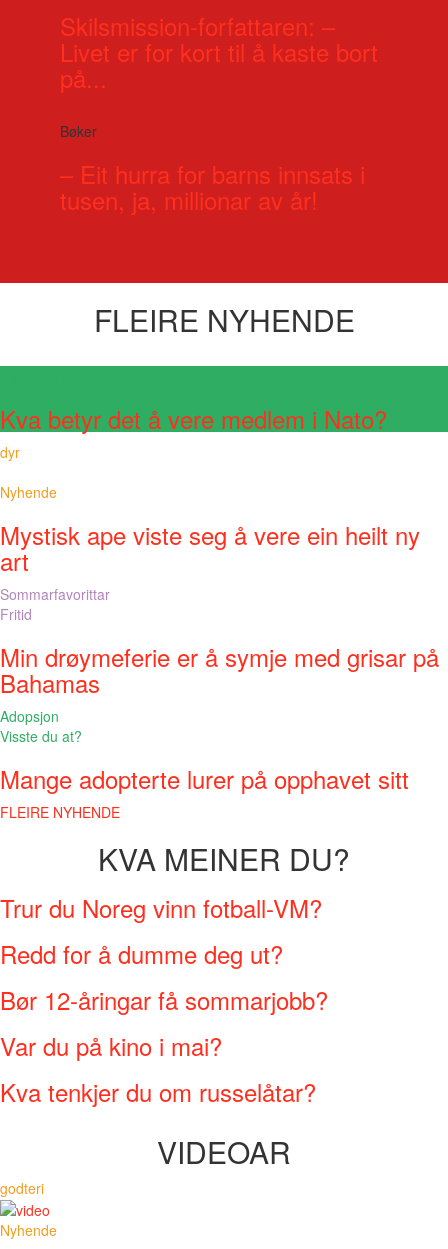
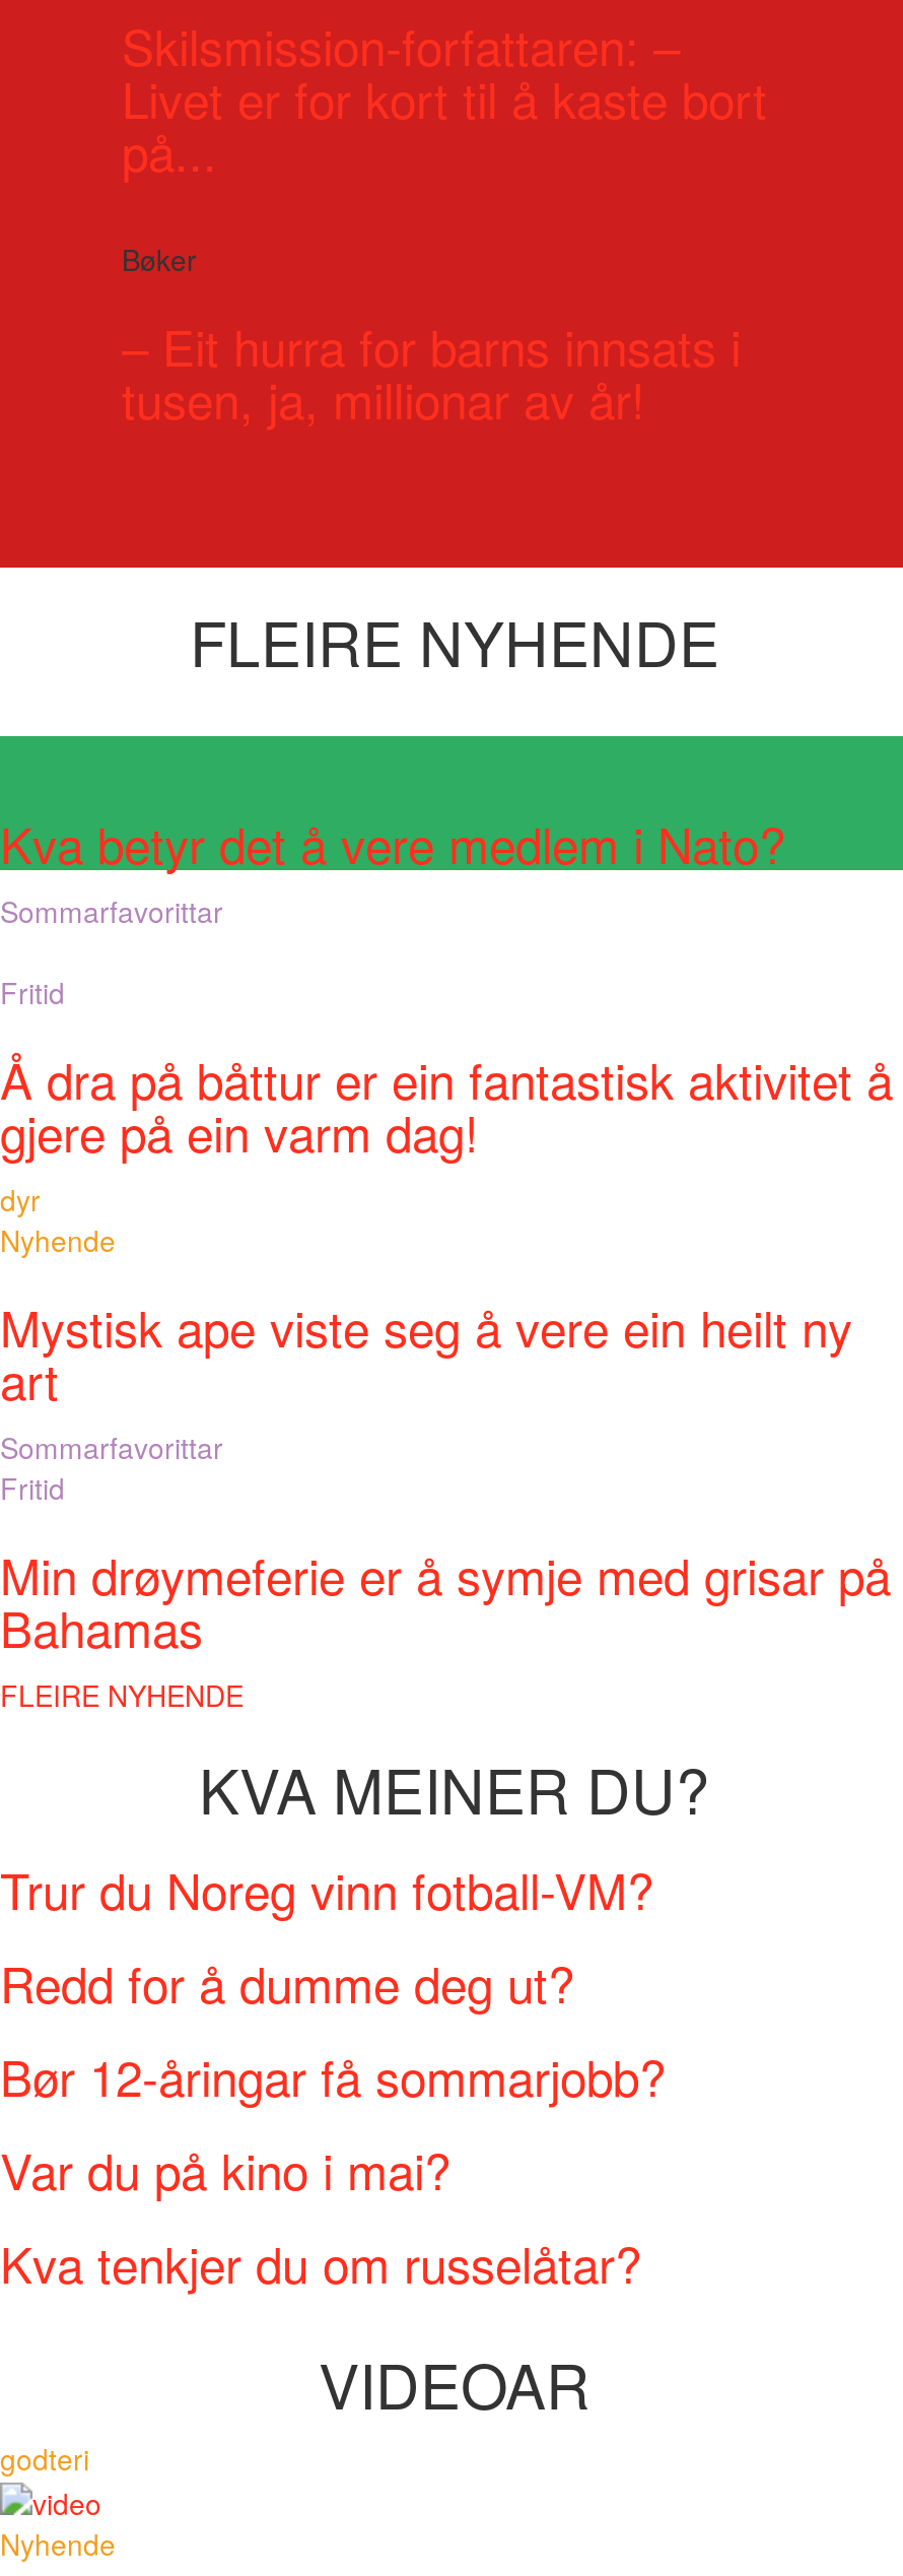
none -> [0,890,893,1167] Sommarfavorittar | Fritid | Å dra på båttur er ein fantastisk aktivitet å | gjere på ein varm dag!
moved [0,442,20,462] -> [0,1179,41,1219]: dyr
moved [0,482,439,700] -> [0,1219,891,1662]: Nyhende | Mystisk ape viste seg å vere ein heilt ny | art | Sommarfavorittar | Fritid | Min drøymeferie er å symje med grisar på | Bahamas
[0,706,409,796] Adopsjon | Visste du at? | Mange adopterte lurer på opphavet sitt -> none

